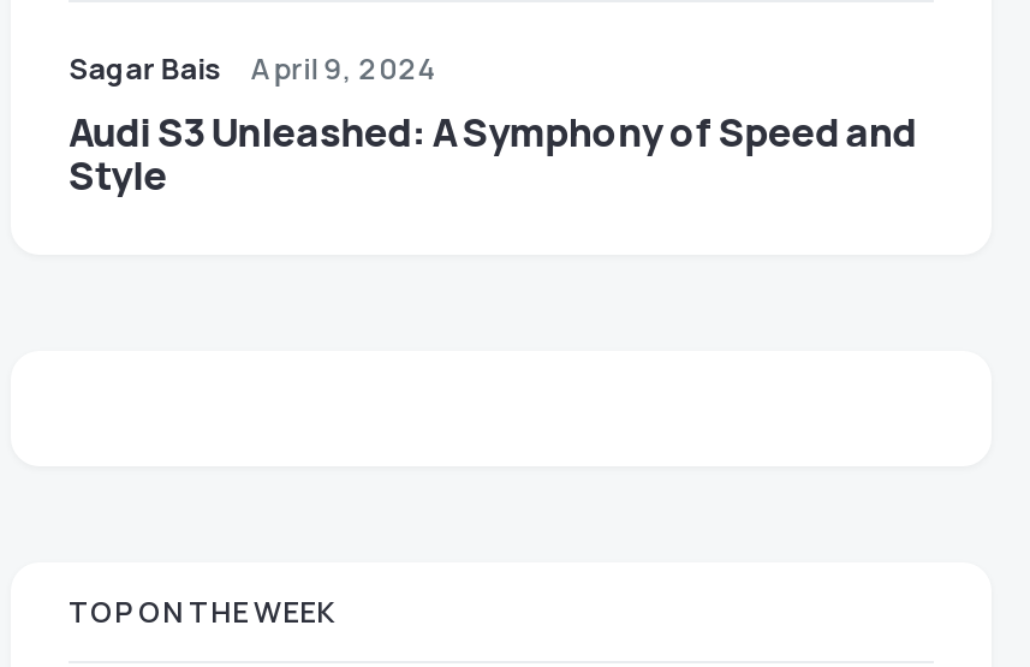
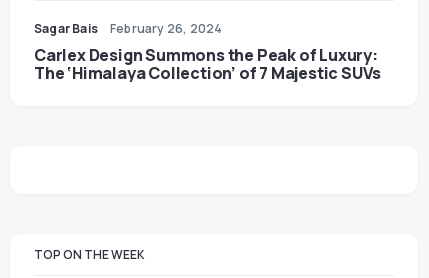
[69,48,916,202] April 9, 2024 | Audi S3 Unleashed: A Symphony of Speed and | Style -> [34,20,381,84] February 26, 2024 | Carlex Design Summons the Peak of Luxury: | The ‘Himalaya Collection’ of 7 Majestic SUVs

